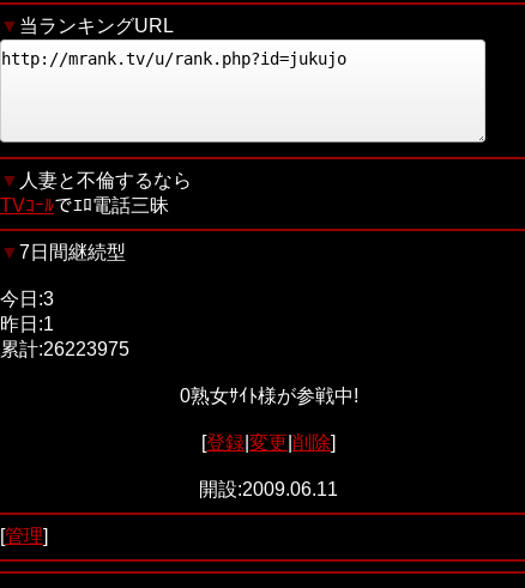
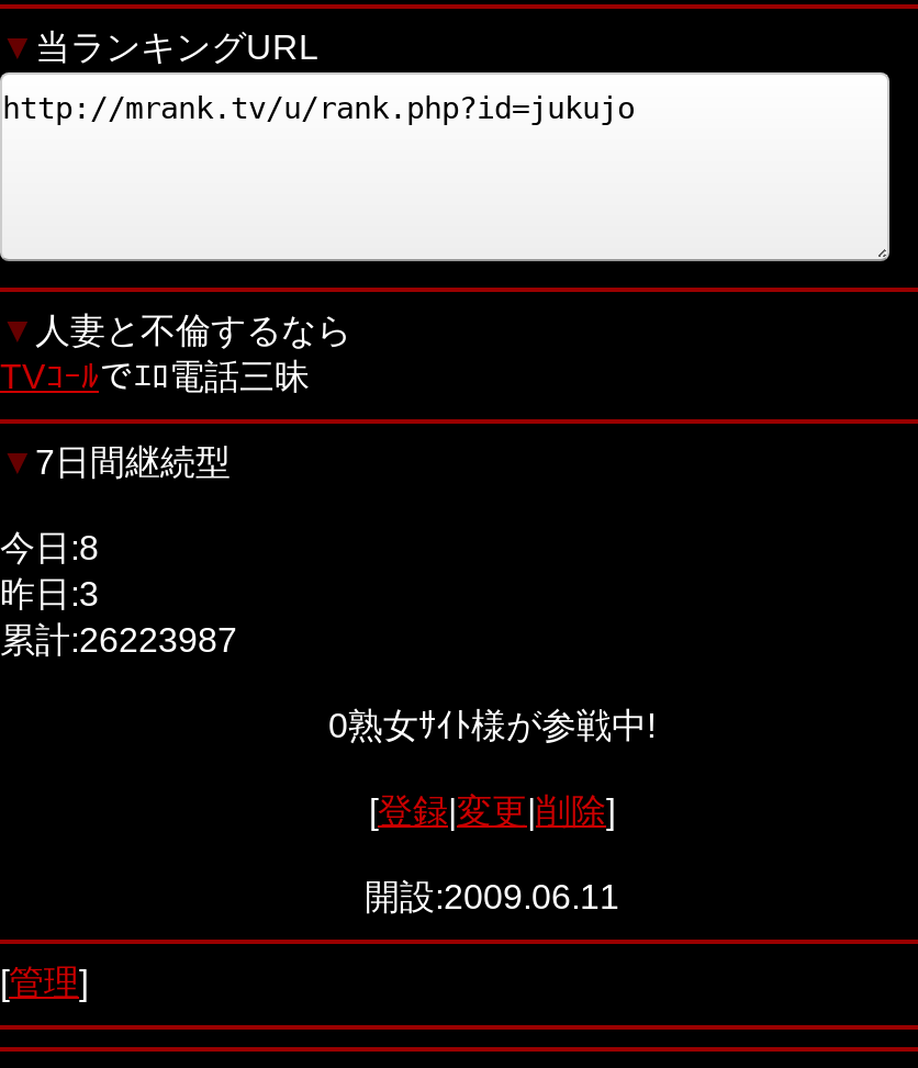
[0,289,54,309] 今日:3 -> [0,529,99,566] 今日:8
[0,314,54,334] 昨日:1 -> [0,575,99,612] 昨日:3
[0,339,129,359] 累計:26223975 -> [0,621,237,659] 累計:26223987

